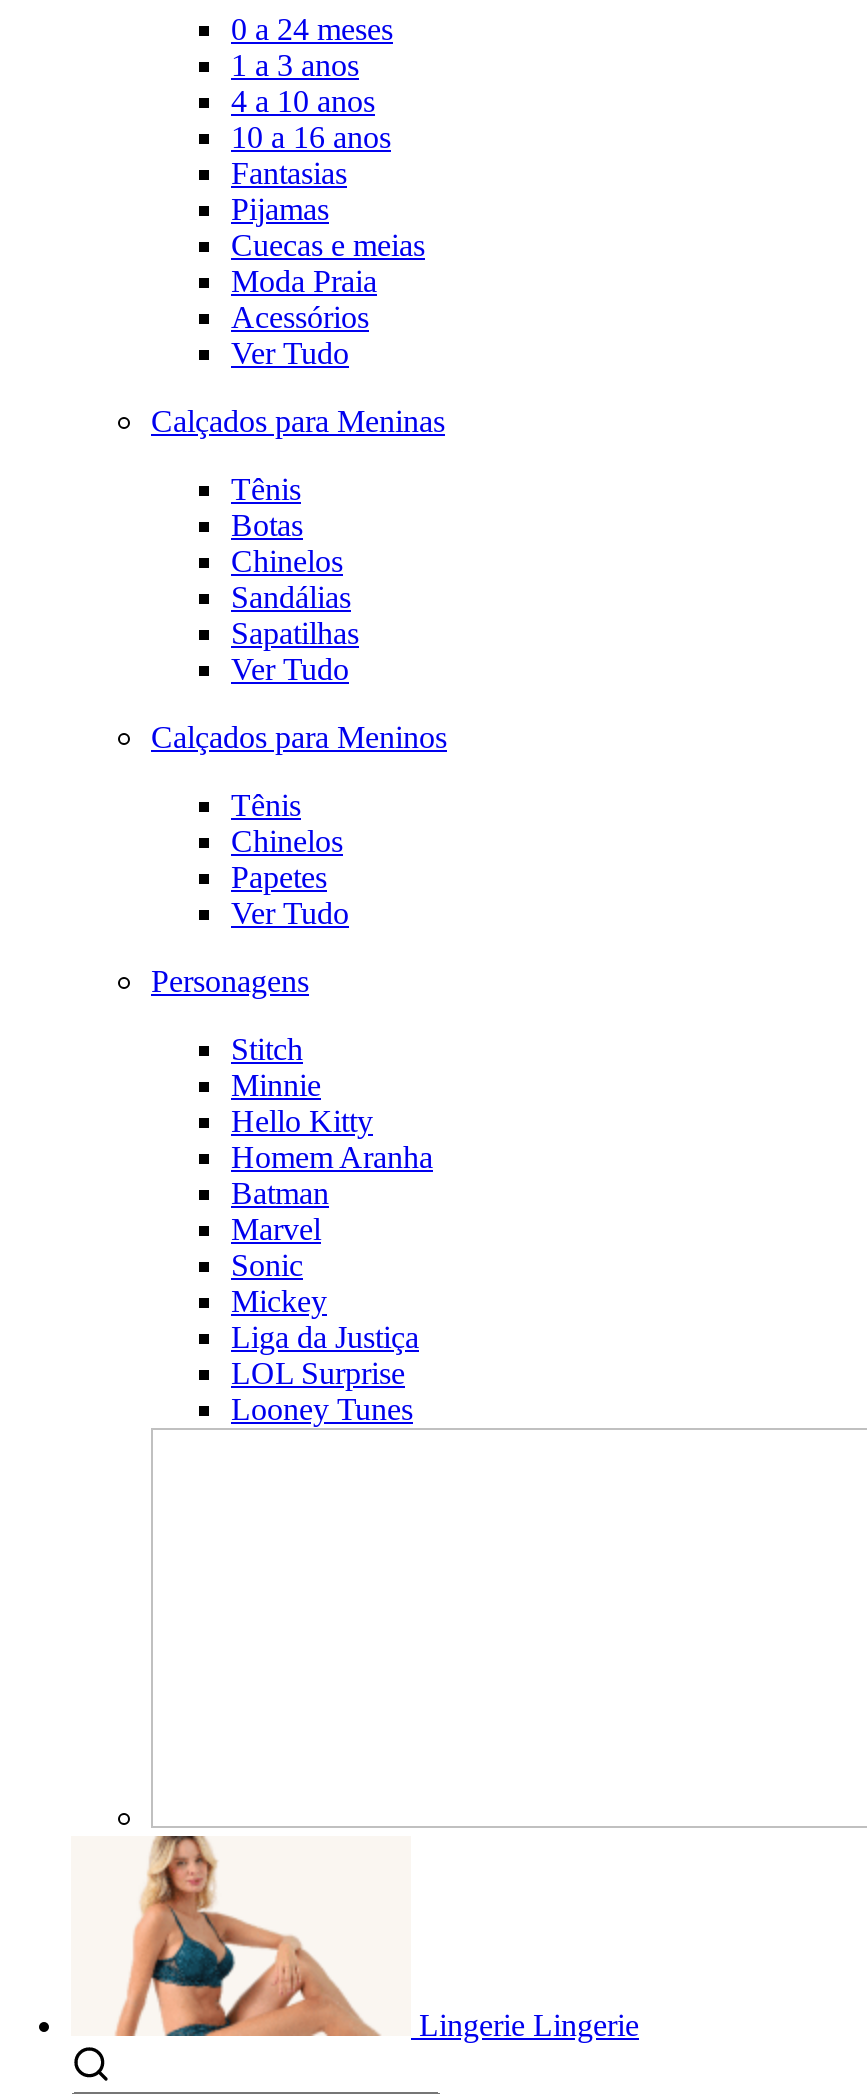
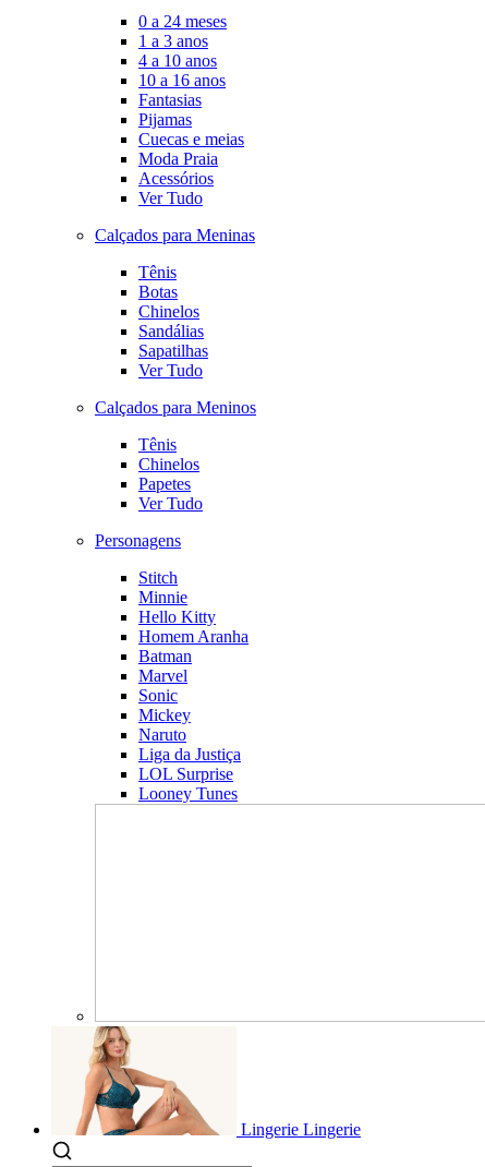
none -> [138,726,186,744] Naruto

